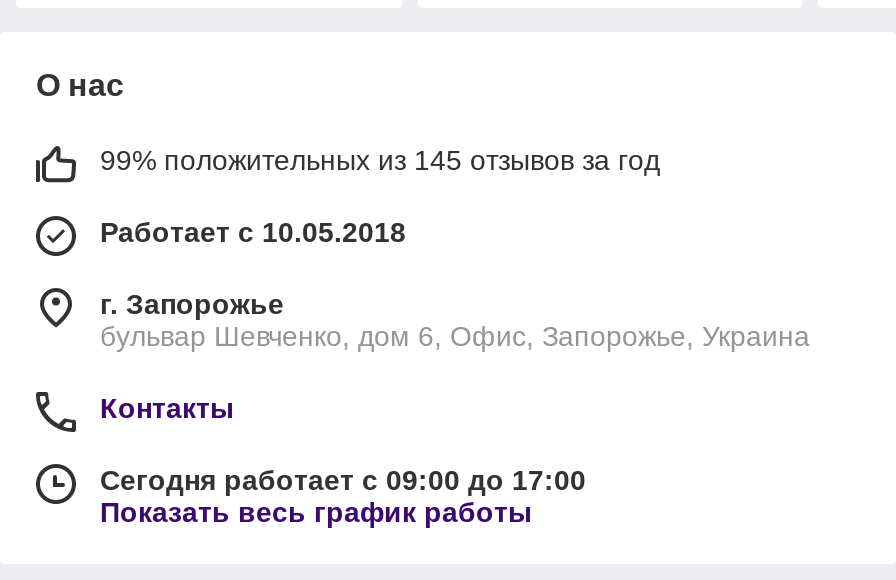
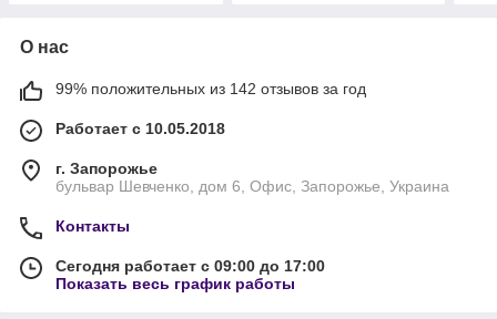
[100,144,660,176] 99% положительных из 145 отзывов за год -> [55,80,366,97] 99% положительных из 142 отзывов за год

